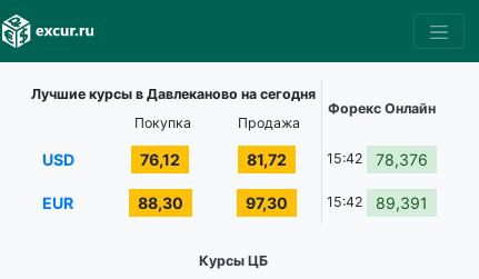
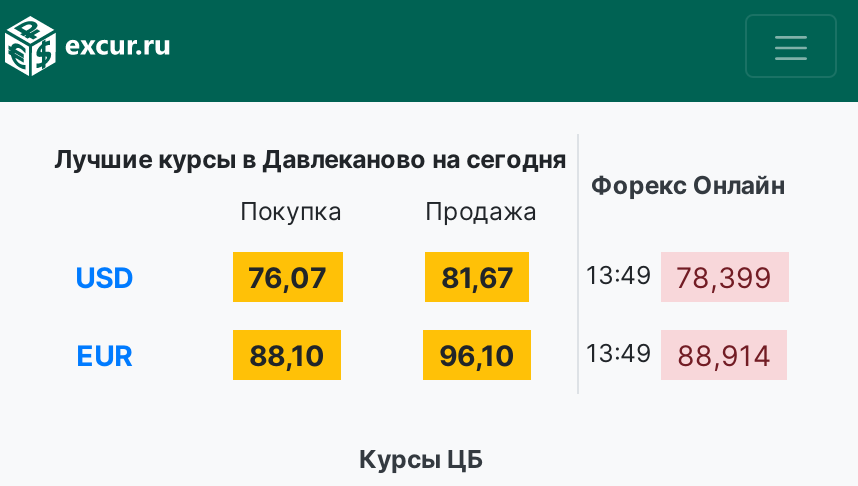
[140,150,180,169] 76,12 -> [248,260,326,294] 76,07
[246,150,286,169] 81,72 -> [441,260,513,294] 81,67
[326,150,362,167] 15:42 -> [586,260,652,290] 13:49
[375,150,427,169] 78,376 -> [676,260,772,294] 78,399
[137,193,183,212] 88,30 -> [249,338,325,372] 88,10
[245,193,287,212] 97,30 -> [439,338,515,372] 96,10
[326,193,362,210] 15:42 -> [586,338,652,368] 13:49
[375,193,427,212] 89,391 -> [677,338,771,372] 88,914

